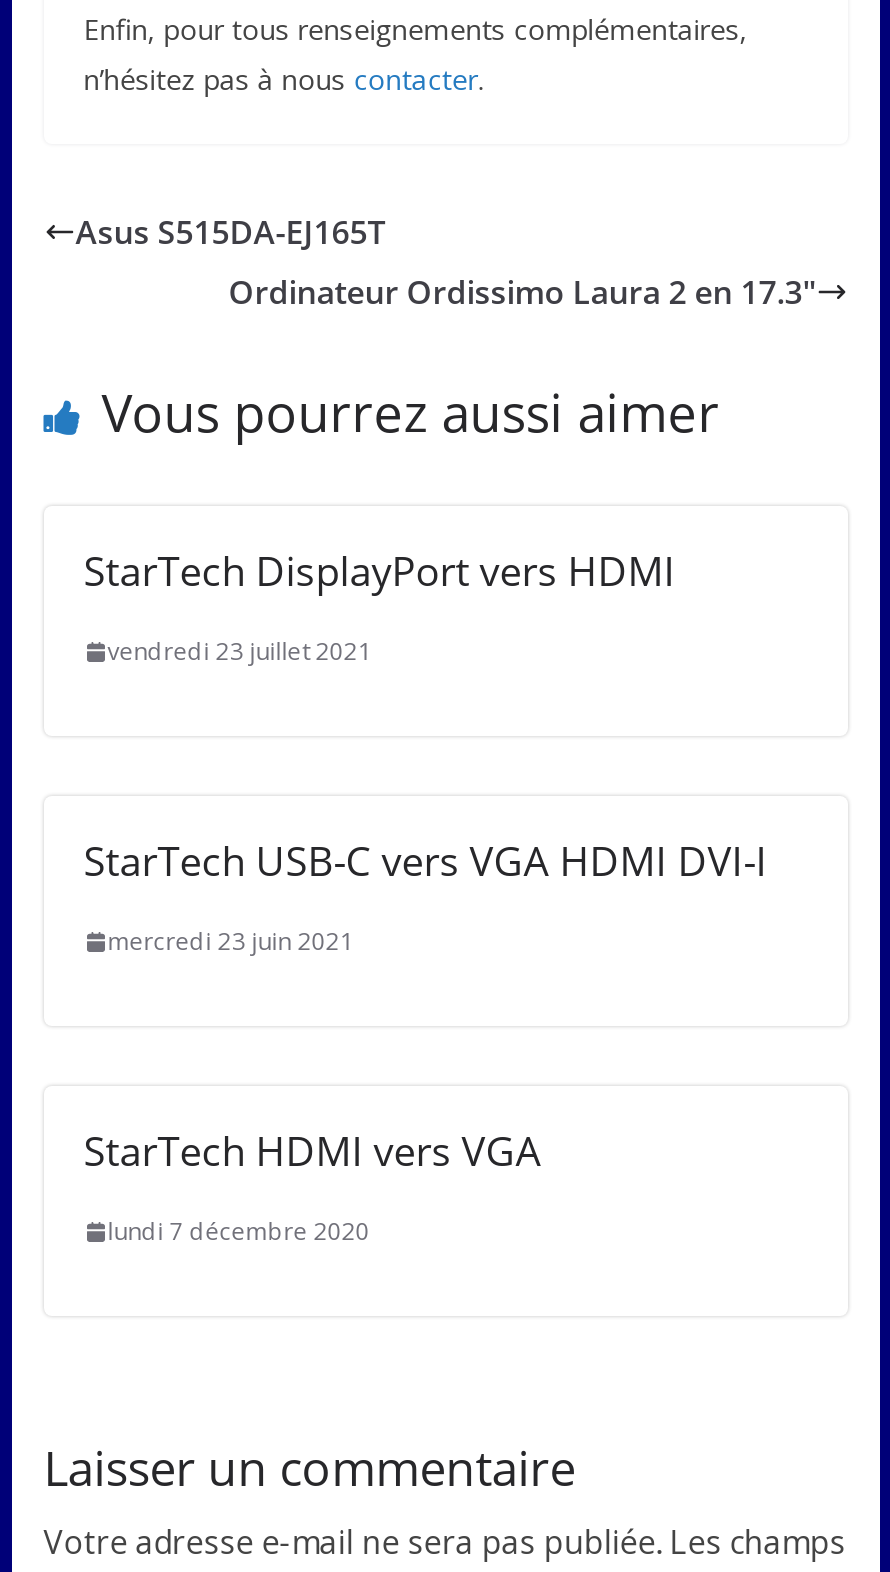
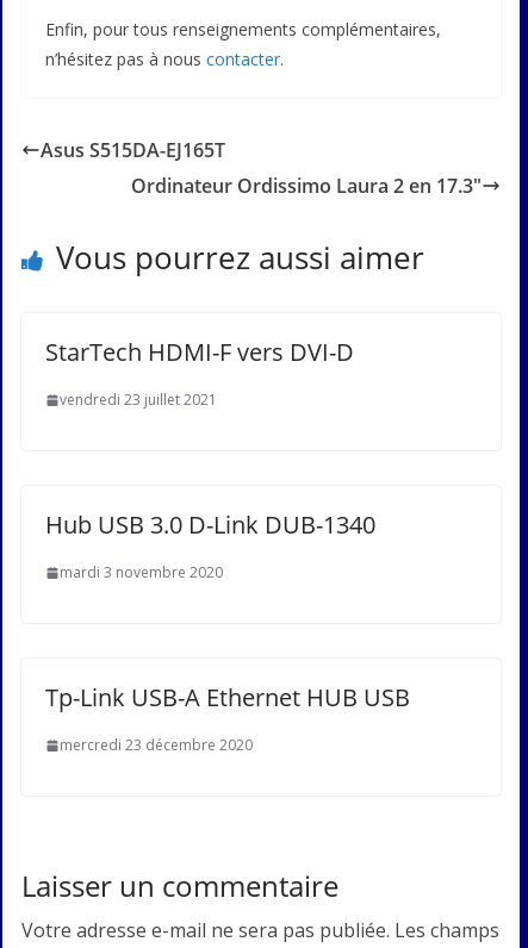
[83,544,675,598] StarTech DisplayPort vers HDMI -> [45,336,354,368] StarTech HDMI-F vers DVI-D
[83,834,767,888] StarTech USB-C vers VGA HDMI DVI-I -> [45,509,375,541] Hub USB 3.0 D-Link DUB-1340
[107,924,353,958] mercredi 23 juin 2021 -> [59,562,223,582] mardi 3 novembre 2020
[83,1124,541,1178] StarTech HDMI vers VGA -> [45,681,410,713] Tp-Link USB-A Ethernet HUB USB
[107,1214,369,1248] lundi 7 décembre 2020 -> [59,735,252,755] mercredi 23 décembre 2020

